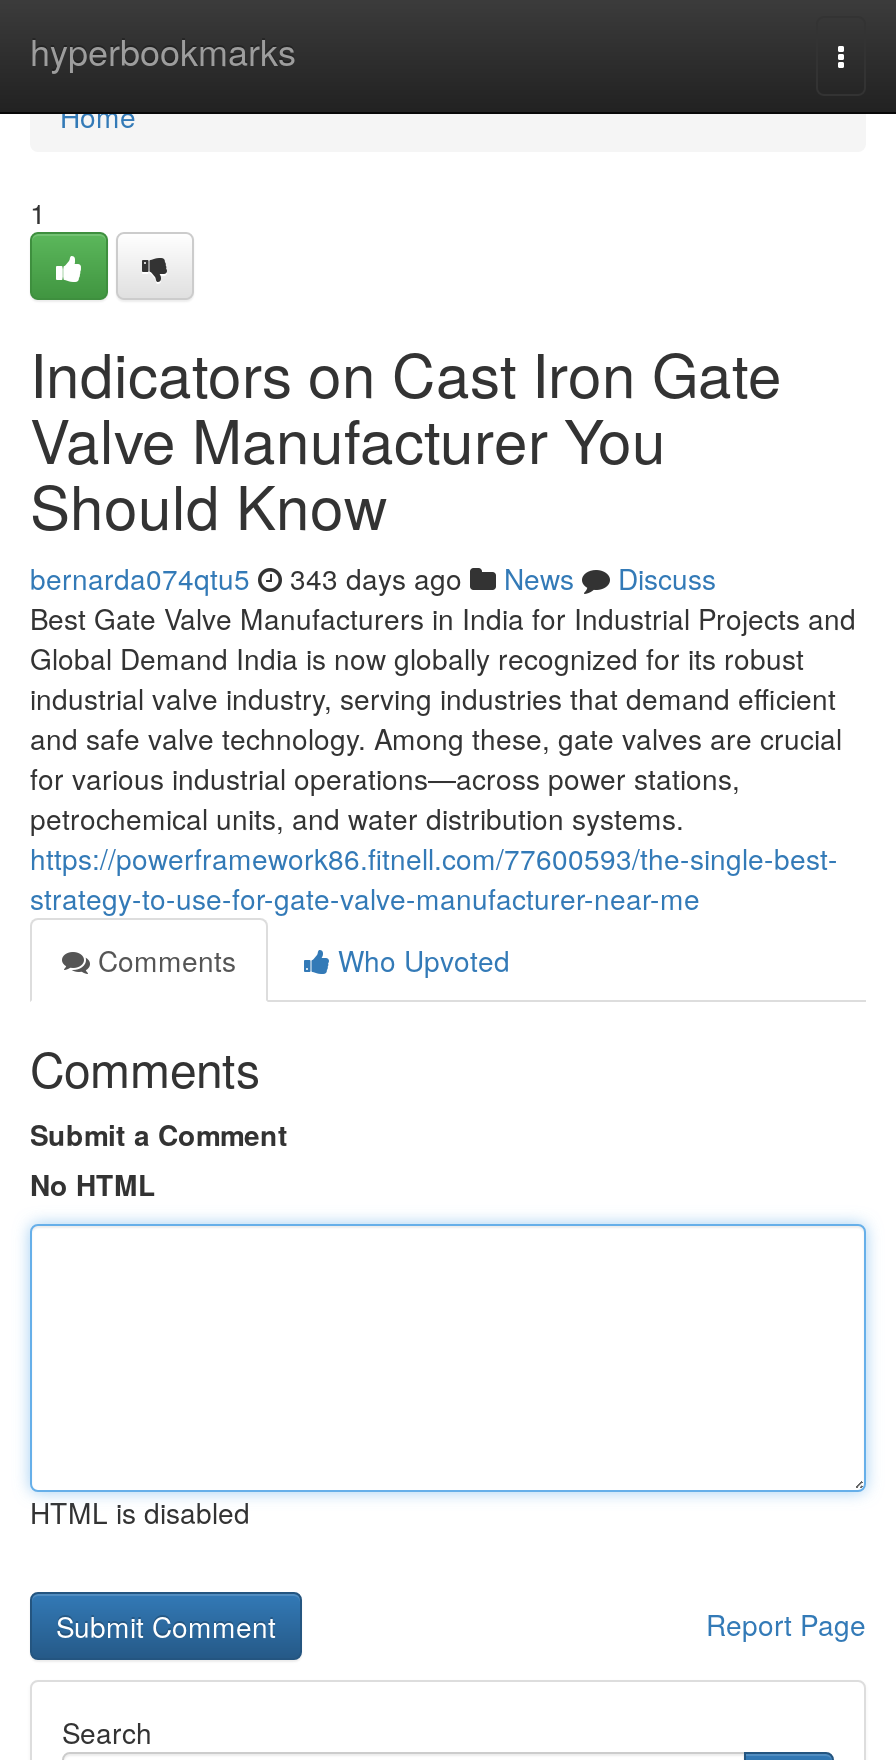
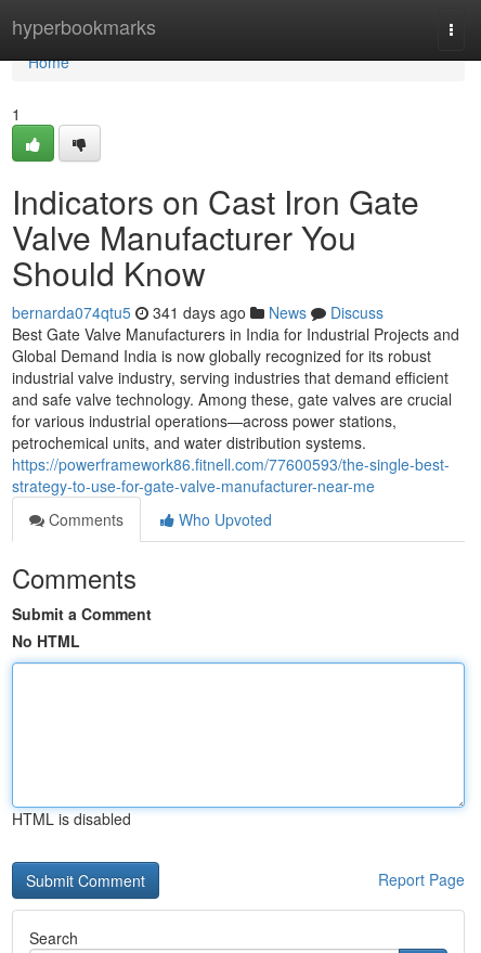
[30,558,716,598] bernarda074qtu5 343 days ago News Discuss -> [12,301,383,323] bernarda074qtu5 341 days ago News Discuss

